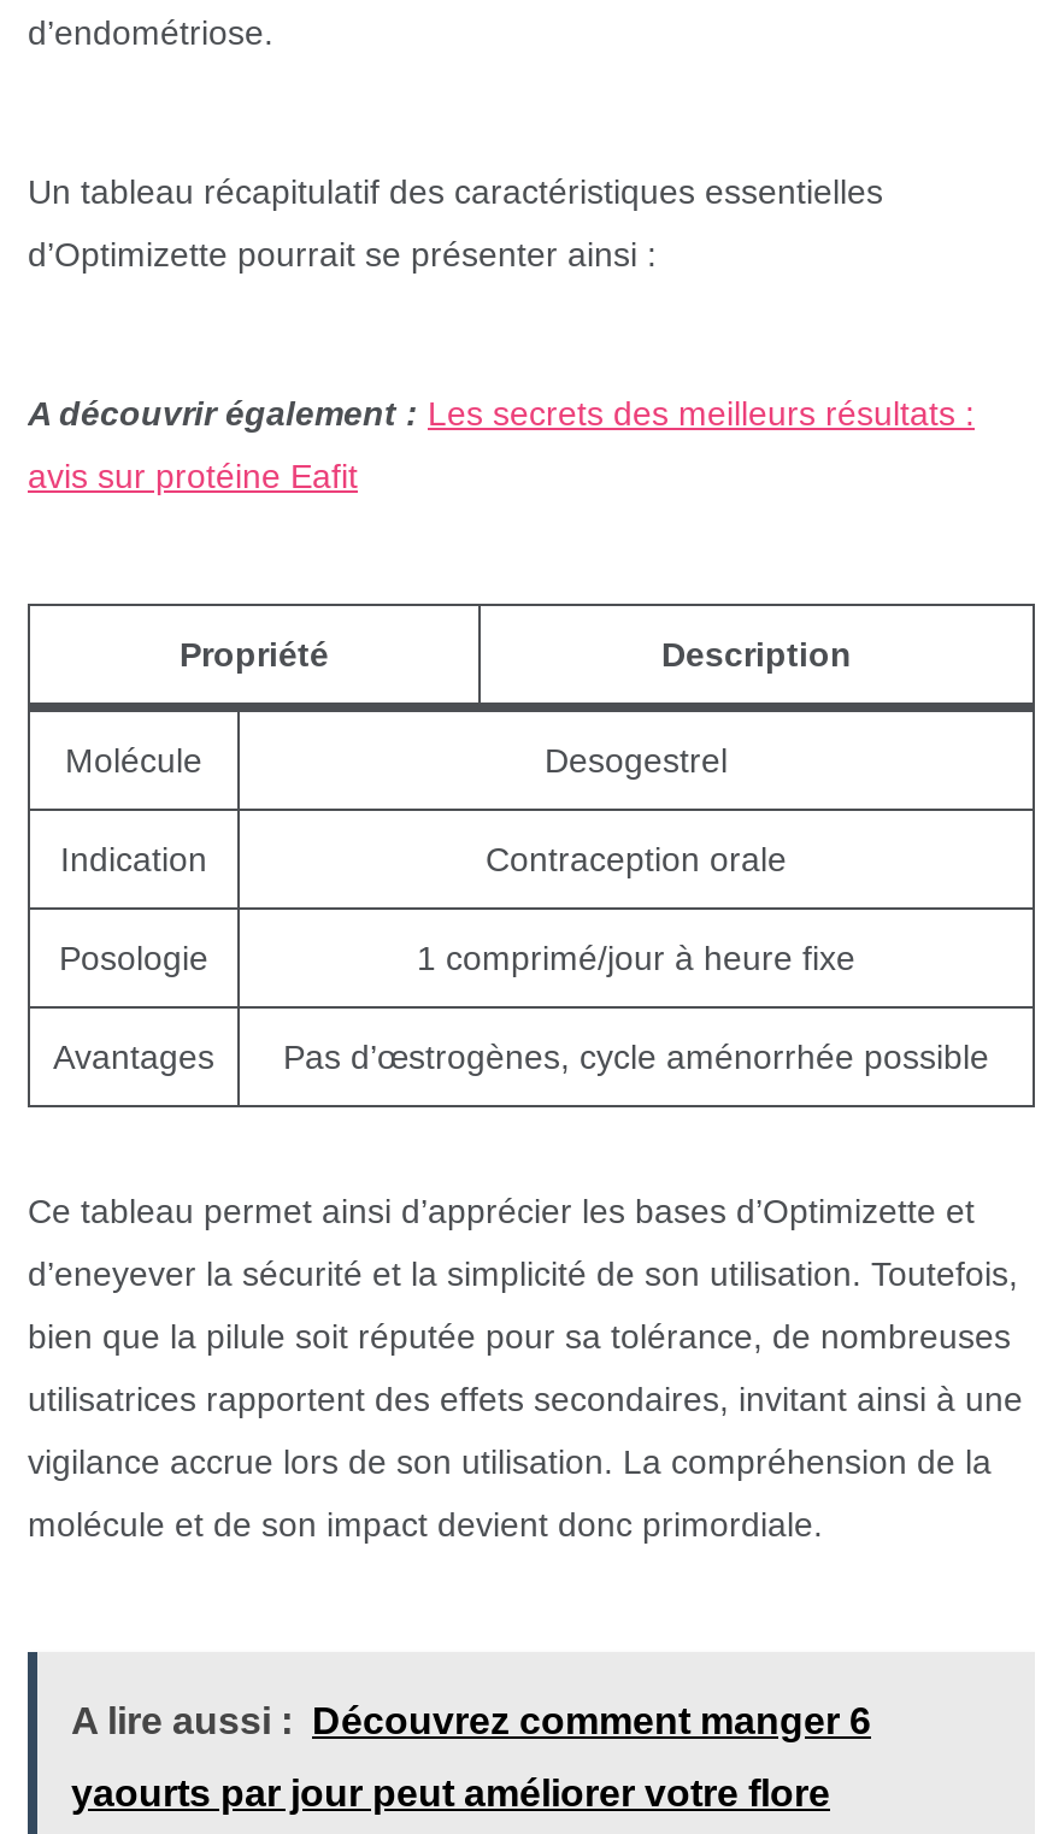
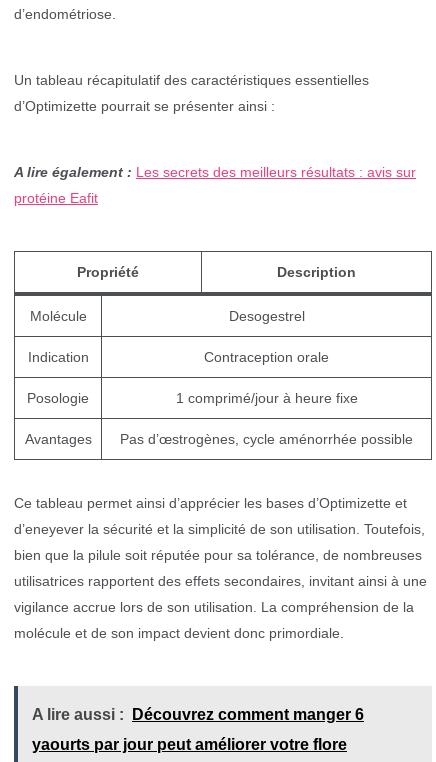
[28,393,975,432] A découvrir également : Les secrets des meilleurs résultats : -> [14,164,416,180] A lire également : Les secrets des meilleurs résultats : avis sur
[28,456,358,495] avis sur protéine Eafit -> [14,190,98,206] protéine Eafit

